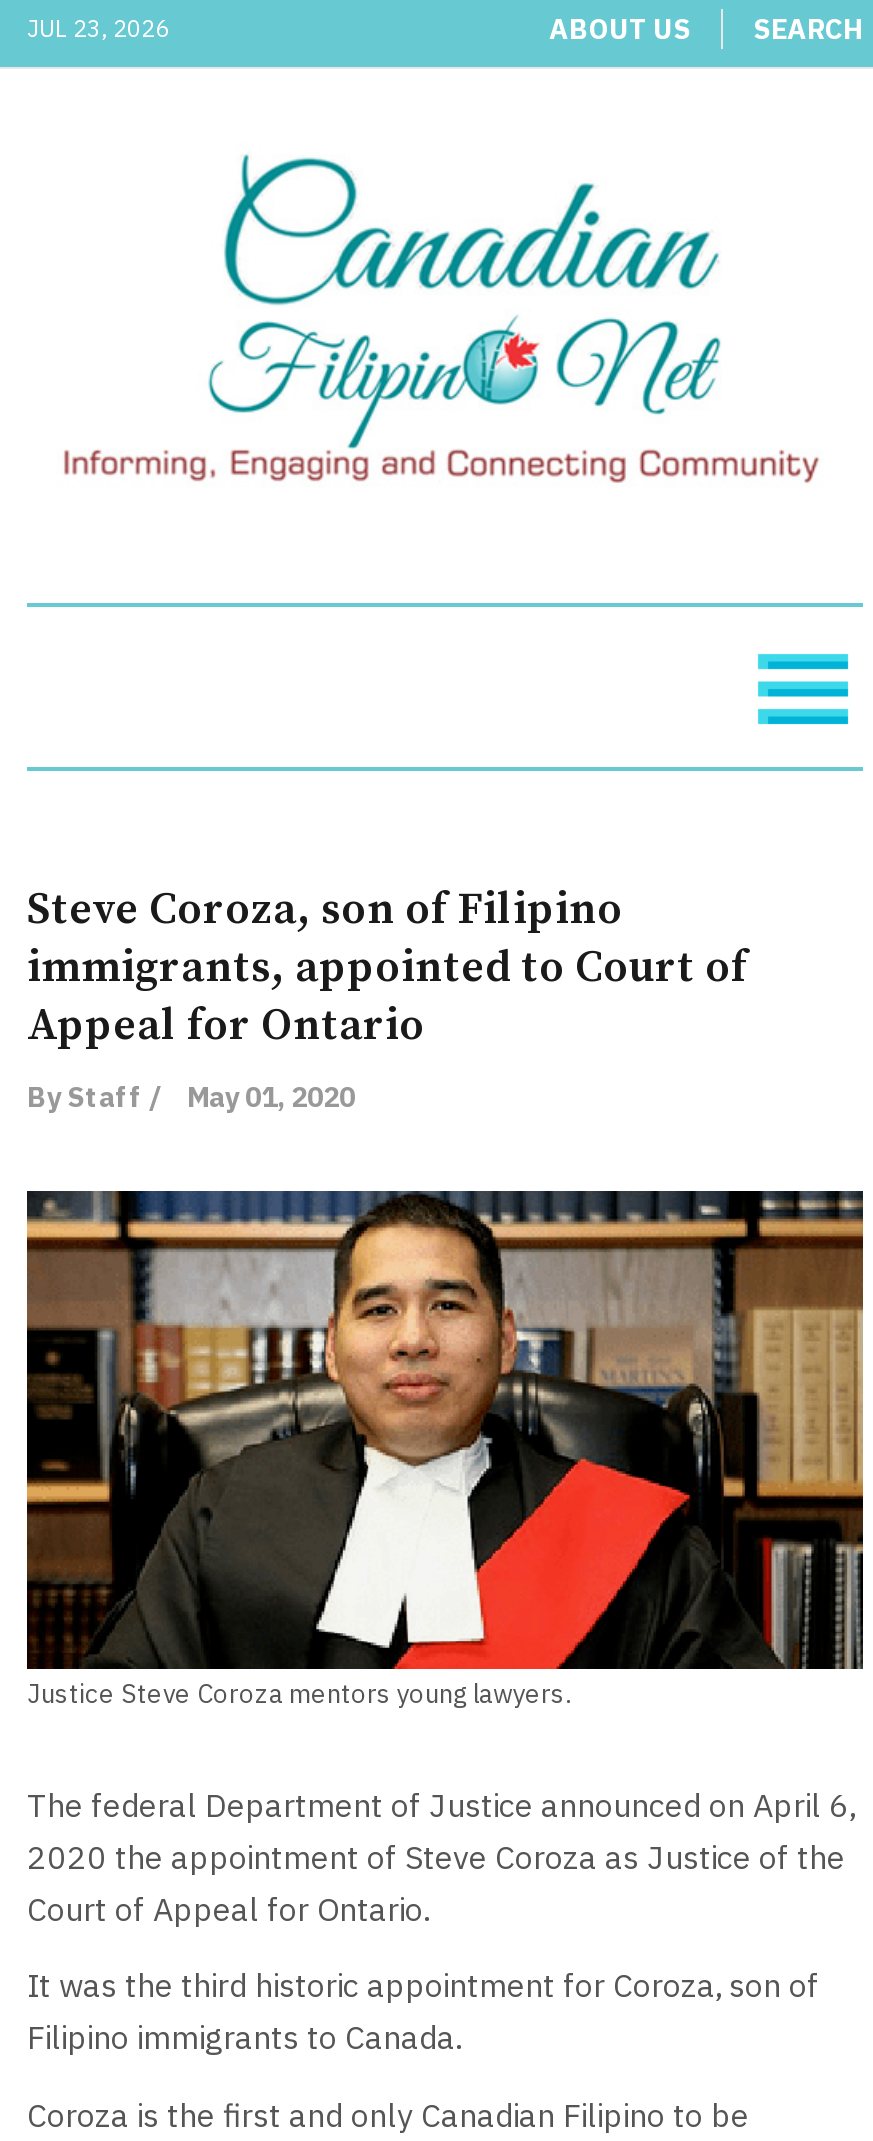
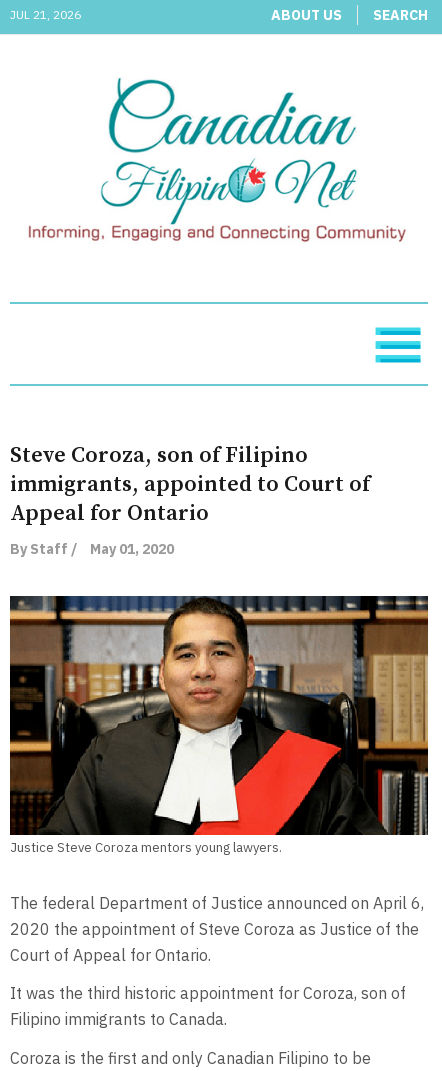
[27,12,169,42] JUL 23, 2026 -> [10,6,81,21] JUL 21, 2026

